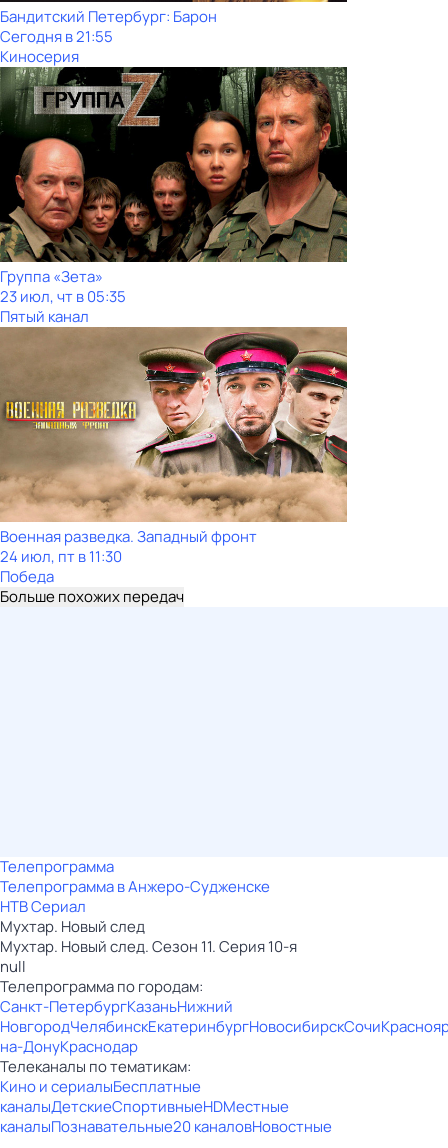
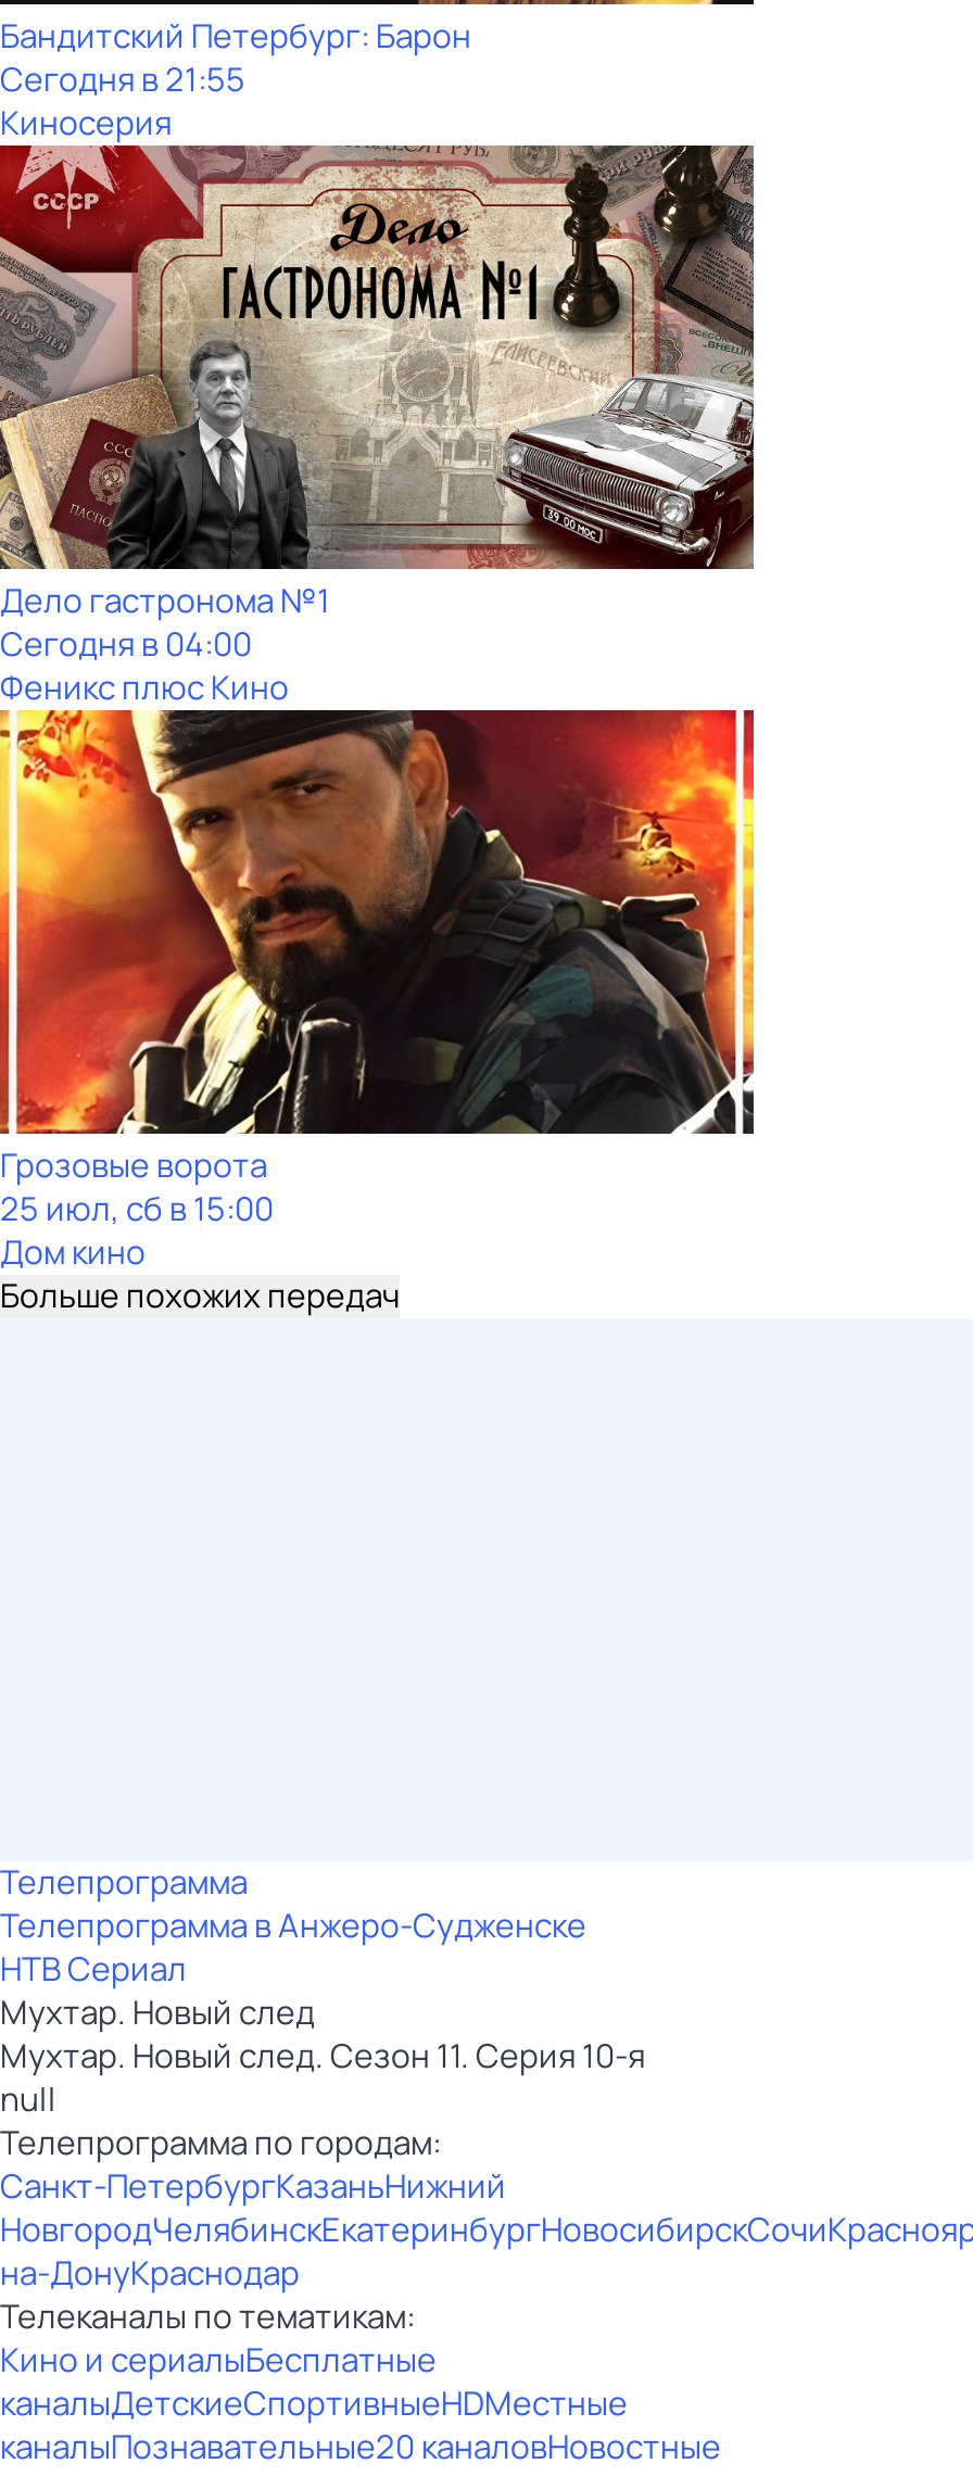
[0,66,348,327] [image] | Группа «Зета» | 23 июл, чт в 05:35 | Пятый канал -> [0,143,756,710] [image] | Дело гастронома №1 | Сегодня в 04:00 | Феникс плюс Кино
[0,326,348,587] [image] | Военная разведка. Западный фронт | 24 июл, пт в 11:30 | Победа -> [0,708,756,1275] [image] | Грозовые ворота | 25 июл, сб в 15:00 | Дом кино

